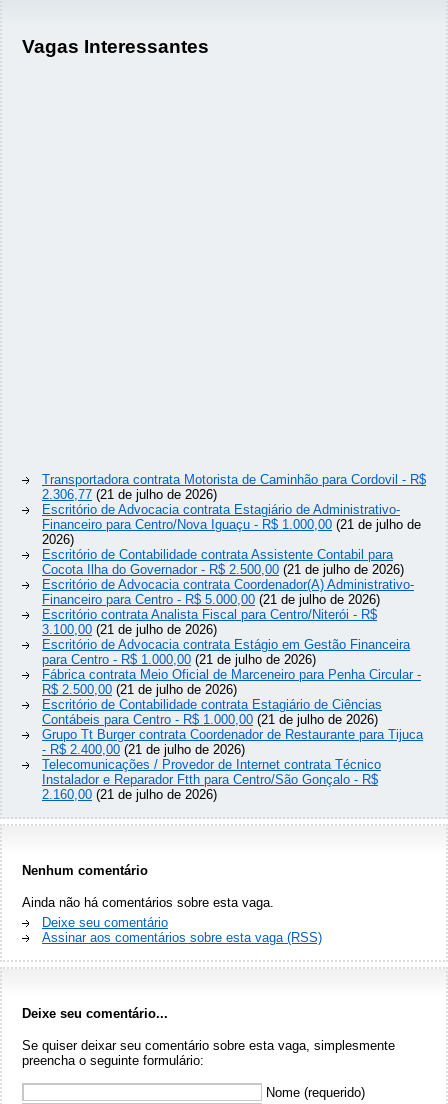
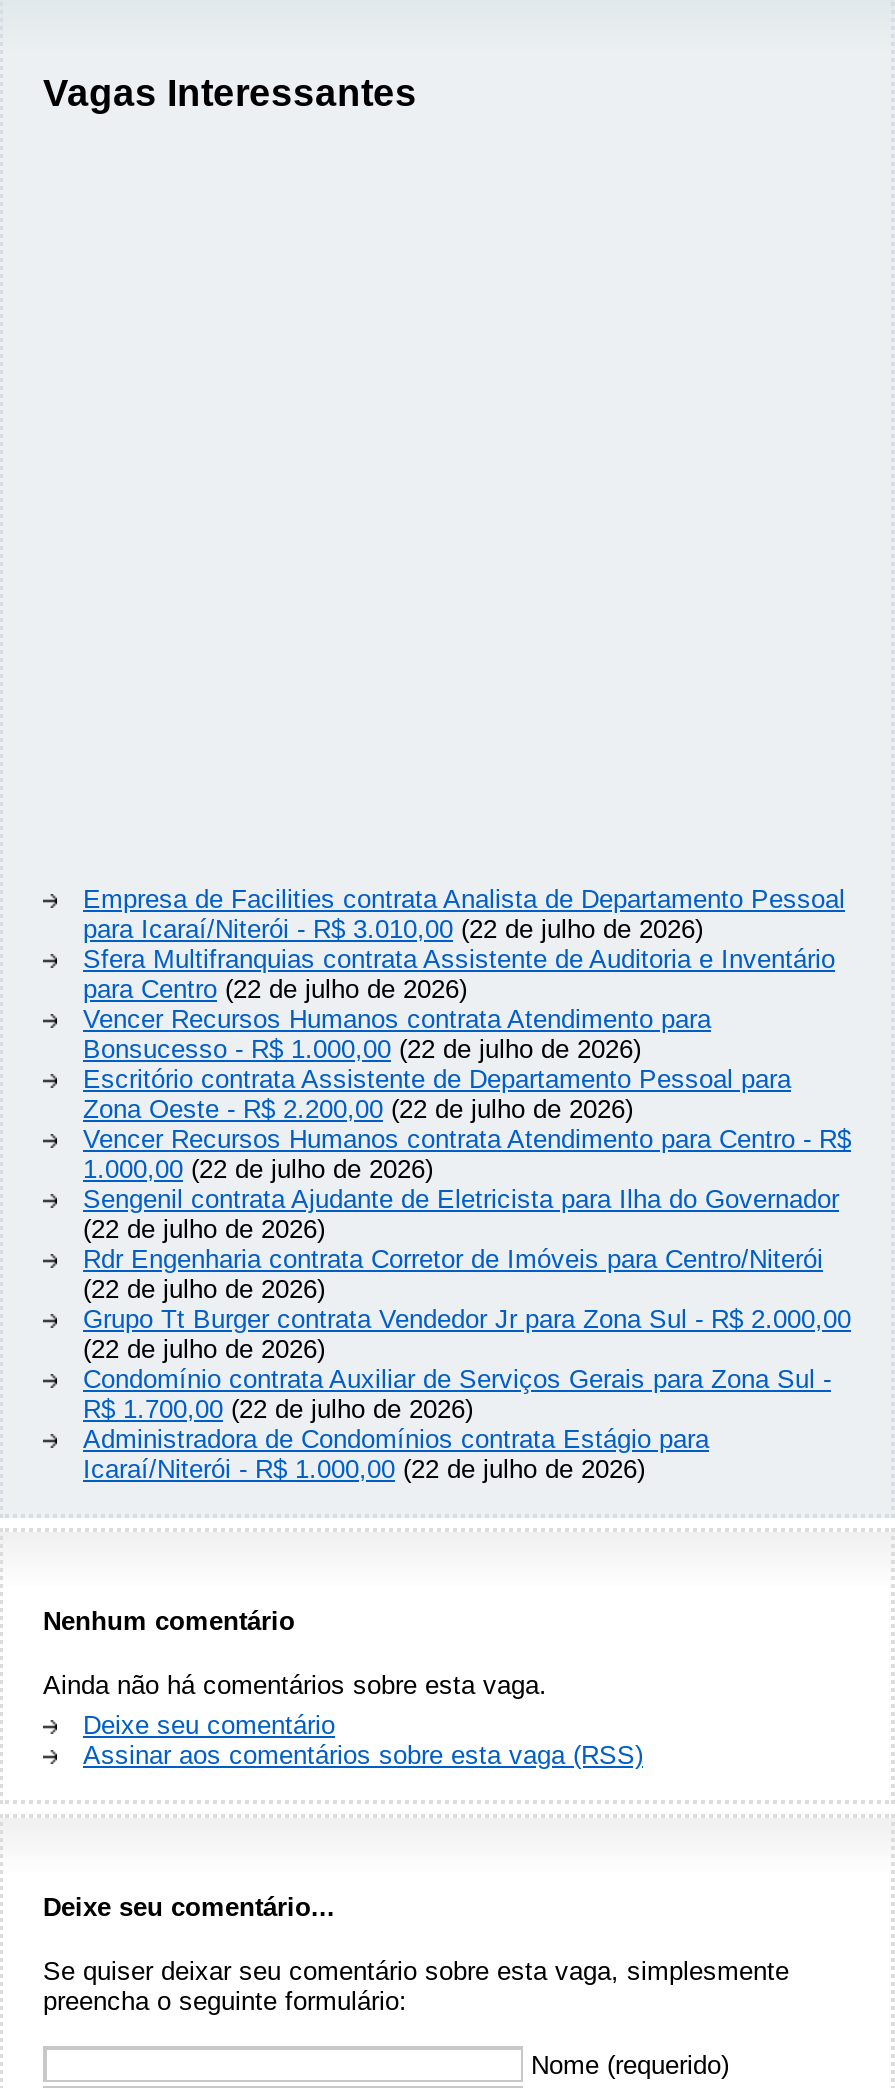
[42,472,426,802] Transportadora contrata Motorista de Caminhão para Cordovil - R$ | 2.306,77 (21 de julho de 2026) | Escritório de Advocacia contrata Estagiário de Administrativo- | Financeiro para Centro/Nova Iguaçu - R$ 1.000,00 (21 de julho de | 2026) | Escritório de Contabilidade contrata Assistente Contabil para | Cocota Ilha do Governador - R$ 2.500,00 (21 de julho de 2026) | Escritório de Advocacia contrata Coordenador(A) Administrativo- | Financeiro para Centro - R$ 5.000,00 (21 de julho de 2026) | Escritório contrata Analista Fiscal para Centro/Niterói - R$ | 3.100,00 (21 de julho de 2026) | Escritório de Advocacia contrata Estágio em Gestão Financeira | para Centro - R$ 1.000,00 (21 de julho de 2026) | Fábrica contrata Meio Oficial de Marceneiro para Penha Circular - | R$ 2.500,00 (21 de julho de 2026) | Escritório de Contabilidade contrata Estagiário de Ciências | Contábeis para Centro - R$ 1.000,00 (21 de julho de 2026) | Grupo Tt Burger contrata Coordenador de Restaurante para Tijuca | - R$ 2.400,00 (21 de julho de 2026) | Telecomunicações / Provedor de Internet contrata Técnico | Instalador e Reparador Ftth para Centro/São Gonçalo - R$ | 2.160,00 (21 de julho de 2026) -> [83,884,851,1484] Empresa de Facilities contrata Analista de Departamento Pessoal | para Icaraí/Niterói - R$ 3.010,00 (22 de julho de 2026) | Sfera Multifranquias contrata Assistente de Auditoria e Inventário | para Centro (22 de julho de 2026) | Vencer Recursos Humanos contrata Atendimento para | Bonsucesso - R$ 1.000,00 (22 de julho de 2026) | Escritório contrata Assistente de Departamento Pessoal para | Zona Oeste - R$ 2.200,00 (22 de julho de 2026) | Vencer Recursos Humanos contrata Atendimento para Centro - R$ | 1.000,00 (22 de julho de 2026) | Sengenil contrata Ajudante de Eletricista para Ilha do Governador | (22 de julho de 2026) | Rdr Engenharia contrata Corretor de Imóveis para Centro/Niterói | (22 de julho de 2026) | Grupo Tt Burger contrata Vendedor Jr para Zona Sul - R$ 2.000,00 | (22 de julho de 2026) | Condomínio contrata Auxiliar de Serviços Gerais para Zona Sul - | R$ 1.700,00 (22 de julho de 2026) | Administradora de Condomínios contrata Estágio para | Icaraí/Niterói - R$ 1.000,00 (22 de julho de 2026)

